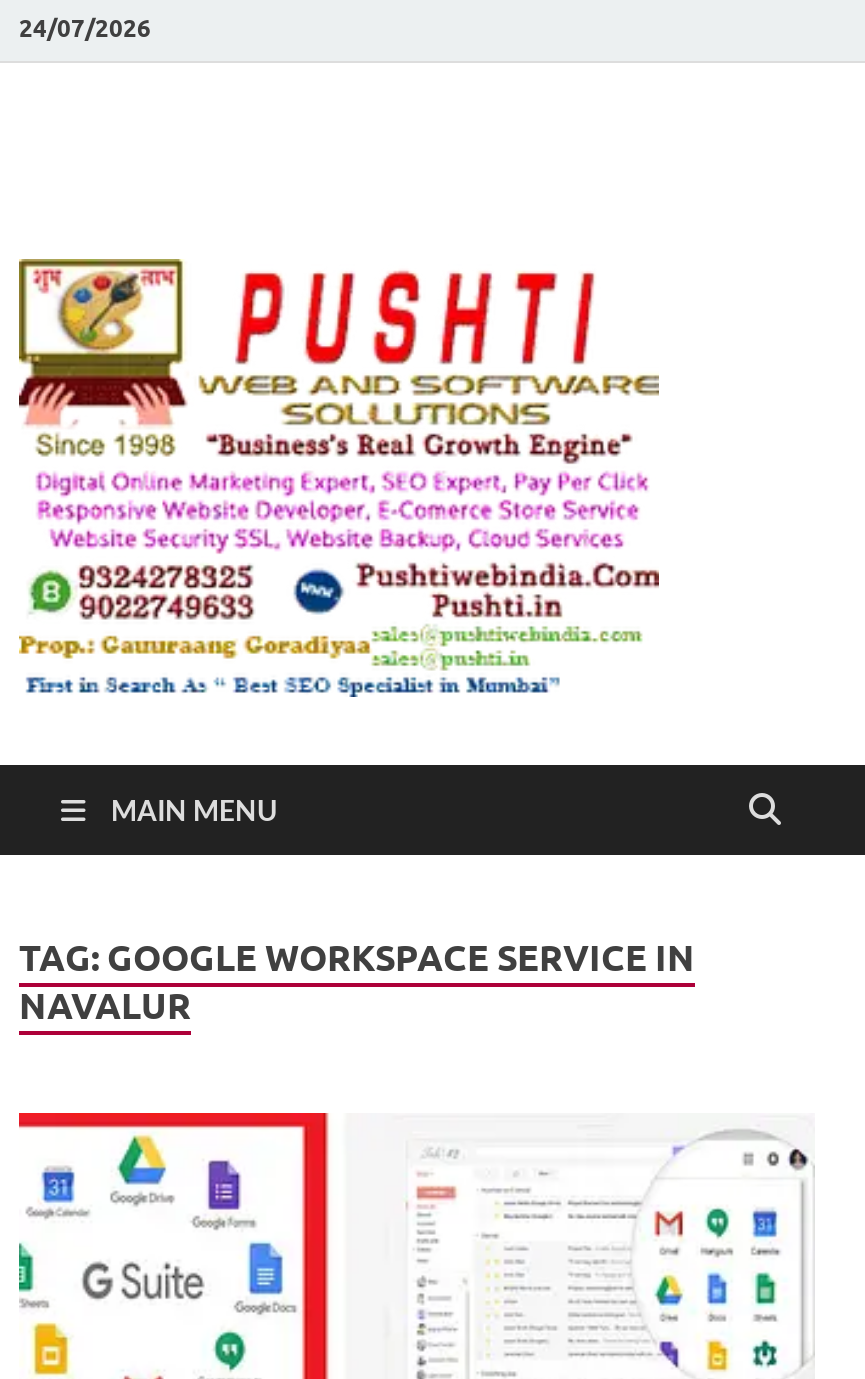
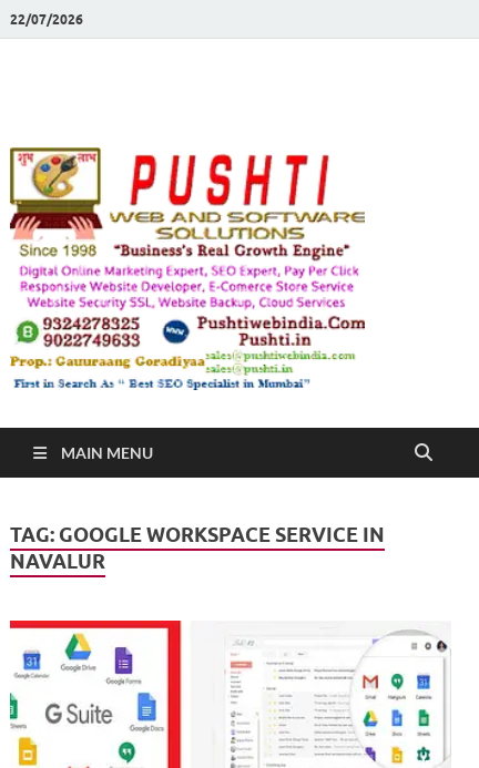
[19,12,151,42] 24/07/2026 -> [10,11,83,27] 22/07/2026

